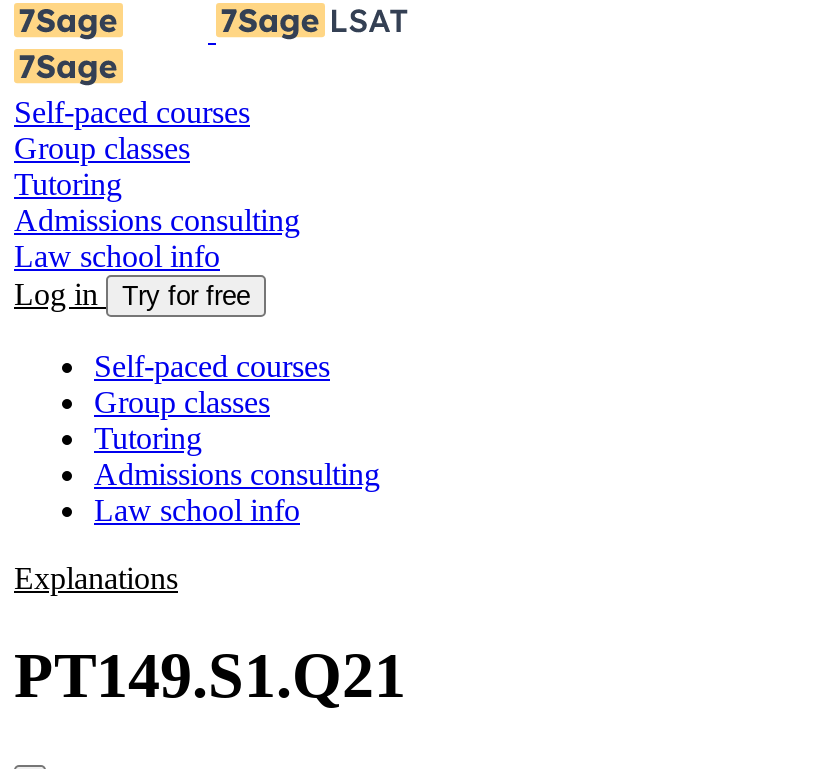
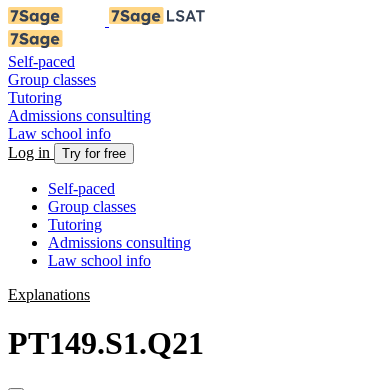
[14,95,250,129] Self-paced courses -> [8,53,75,70] Self-paced
[94,349,330,383] Self-paced courses -> [48,180,115,197] Self-paced

